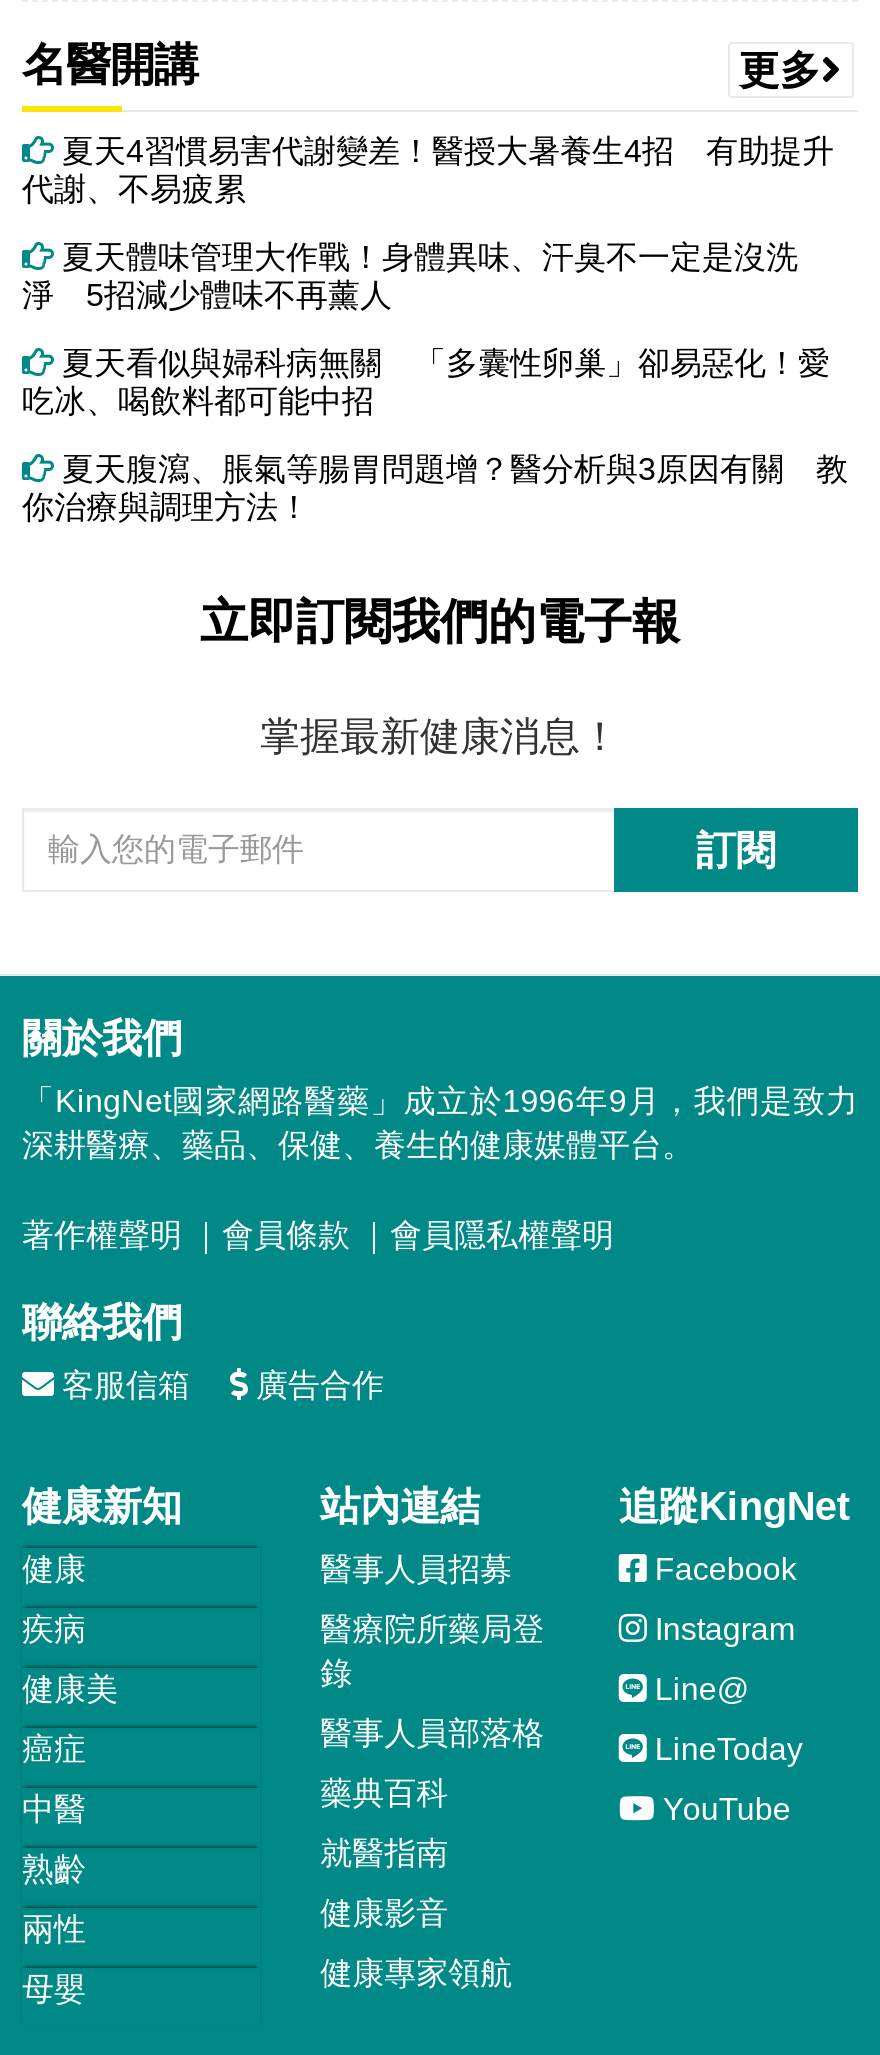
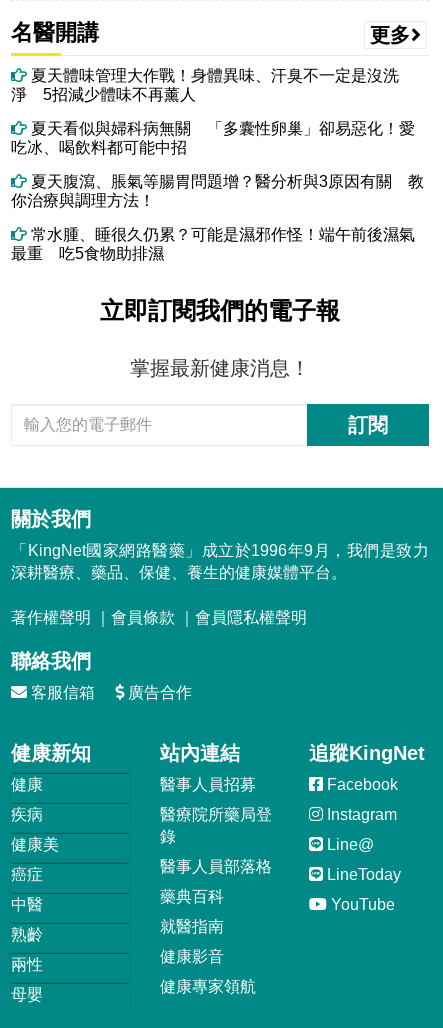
[22,134,834,206] 夏天4習慣易害代謝變差！醫授大暑養生4招 有助提升 | 代謝、不易疲累 -> none
moved [22,240,848,524] -> [11,67,424,209]: 夏天體味管理大作戰！身體異味、汗臭不一定是沒洗 | 淨 5招減少體味不再薰人 | 夏天看似與婦科病無關 「多囊性卵巢」卻易惡化！愛 | 吃冰、喝飲料都可能中招 | 夏天腹瀉、脹氣等腸胃問題增？醫分析與3原因有關 教 | 你治療與調理方法！
none -> [11,226,415,262] 常水腫、睡很久仍累？可能是濕邪作怪！端午前後濕氣 | 最重 吃5食物助排濕

